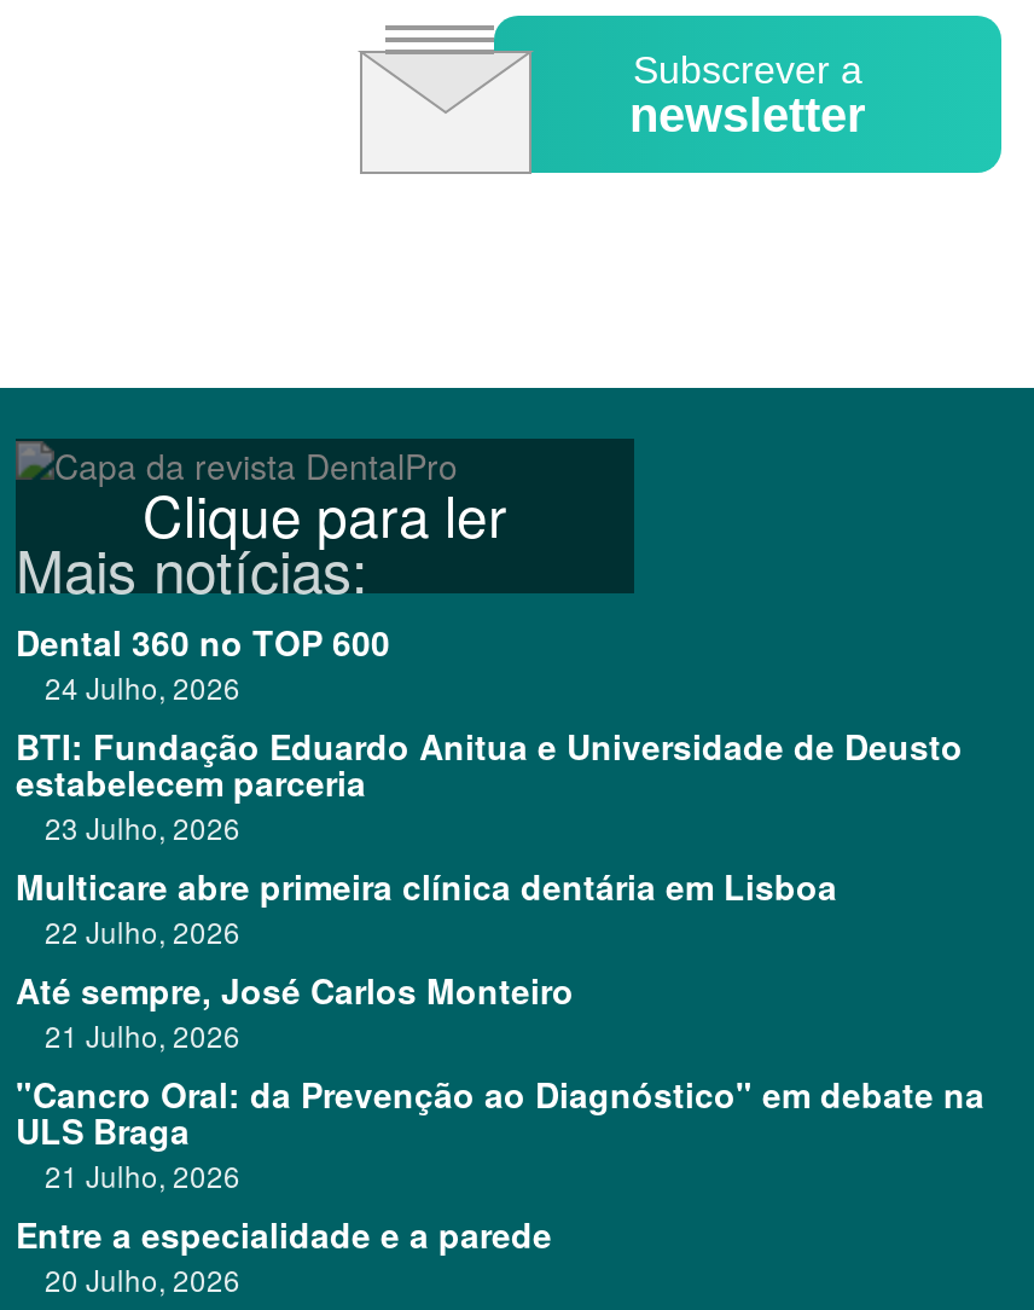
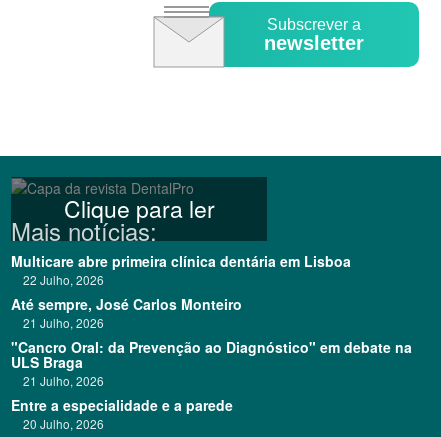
[16,618,963,848] Dental 360 no TOP 600 | 24 Julho, 2026 | BTI: Fundação Eduardo Anitua e Universidade de Deusto | estabelecem parceria | 23 Julho, 2026 -> none

